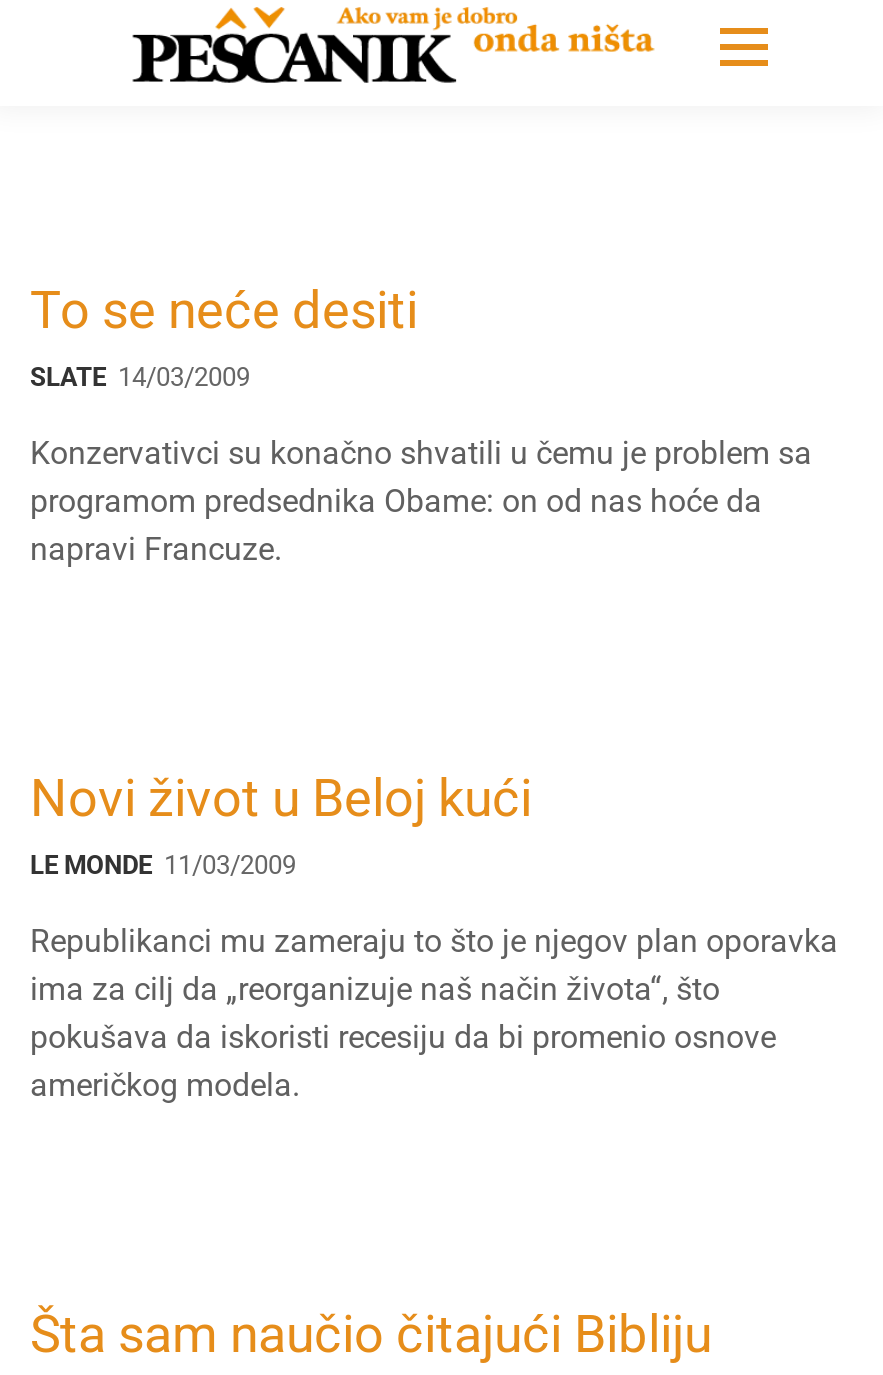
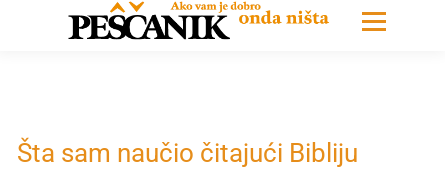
[30,280,812,568] To se neće desiti | SLATE 14/03/2009 | Konzervativci su konačno shvatili u čemu je problem sa | programom predsednika Obame: on od nas hoće da | napravi Francuze. -> none
[30,768,838,1104] Novi život u Beloj kući | LE MONDE 11/03/2009 | Republikanci mu zameraju to što je njegov plan oporavka | ima za cilj da „reorganizuje naš način života“, što | pokušava da iskoristi recesiju da bi promenio osnove | američkog modela. -> none

